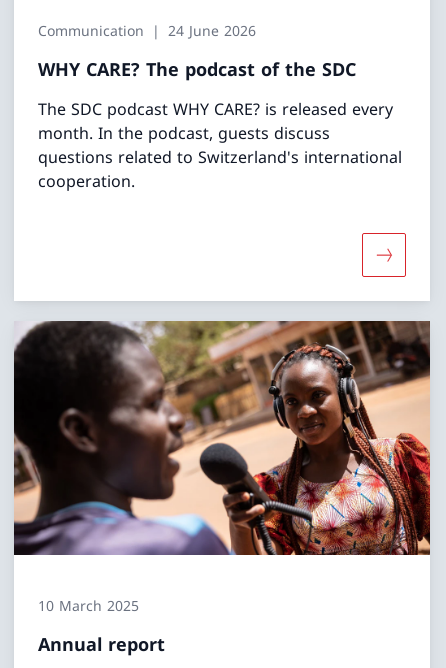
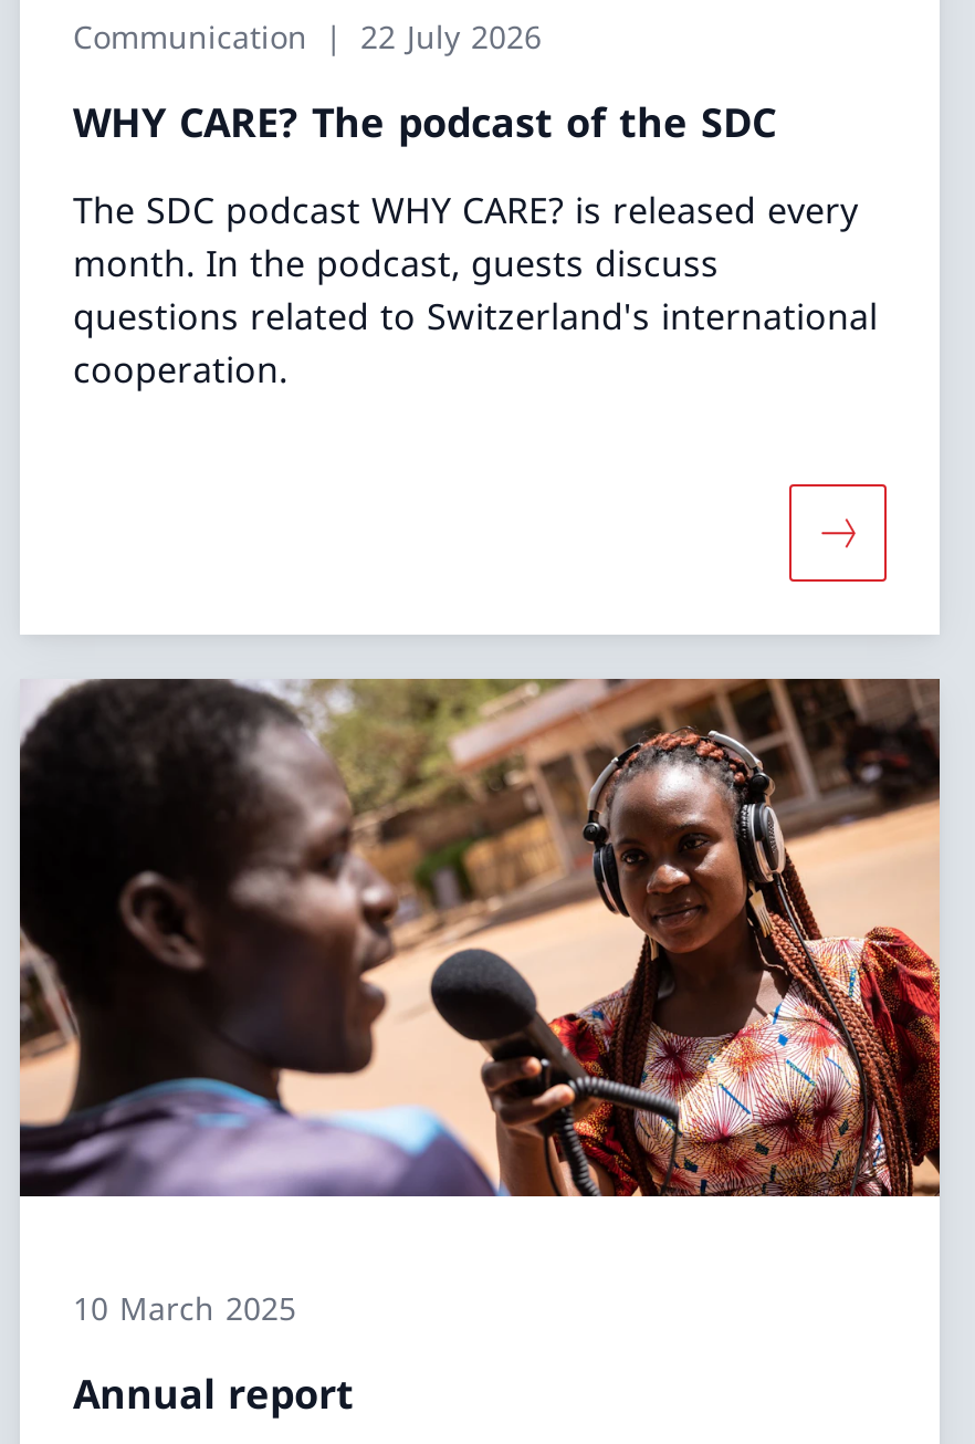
[38,21,256,40] Communication 24 June 2026 -> [73,15,542,57] Communication 22 July 2026

